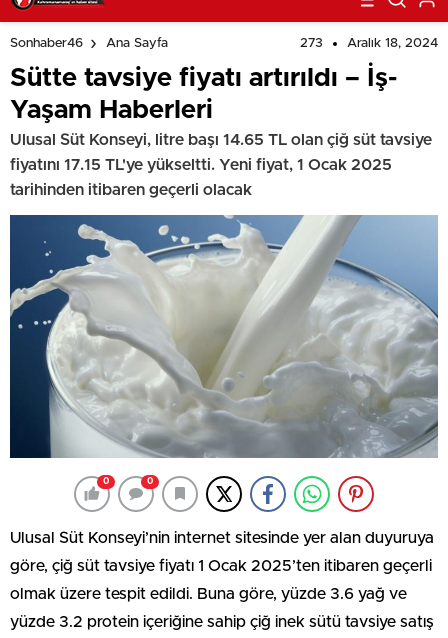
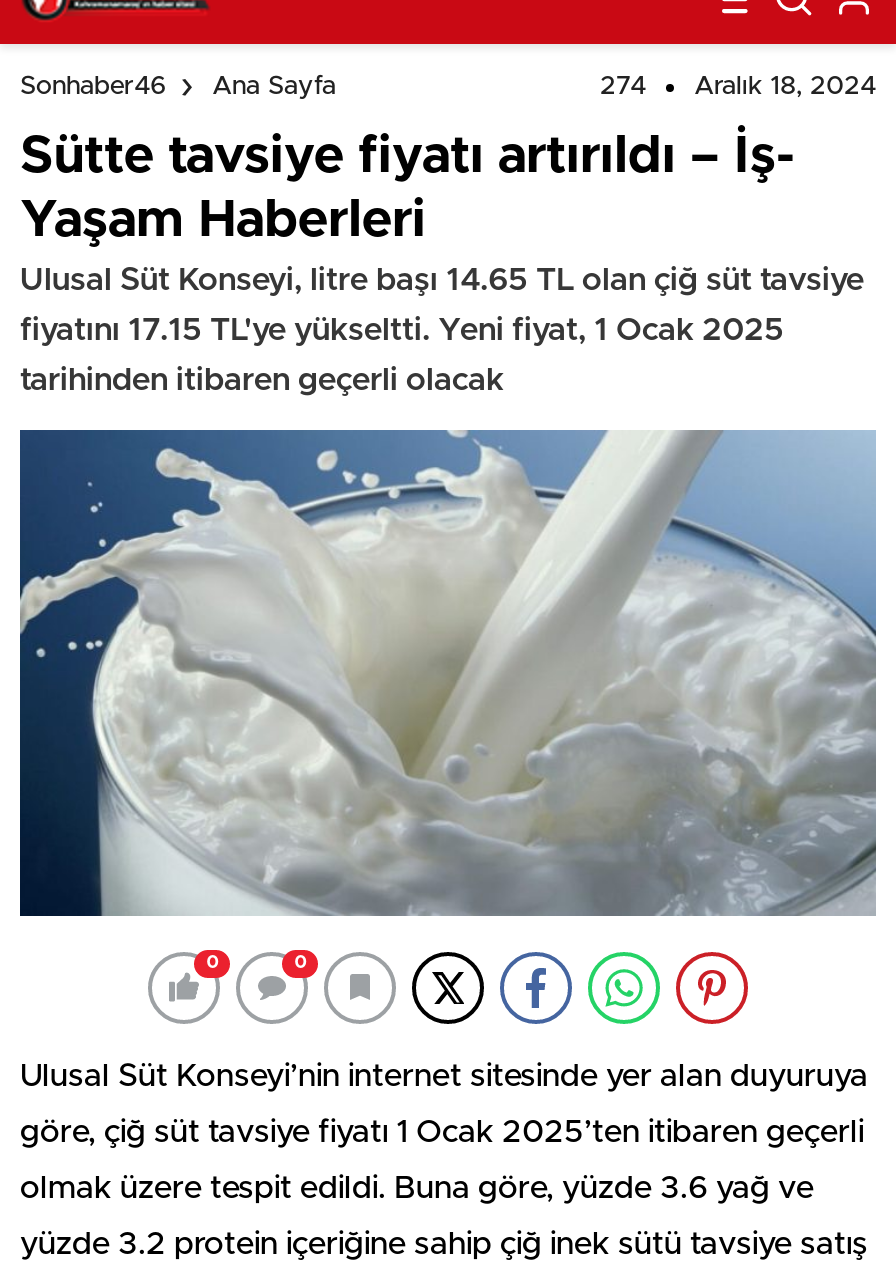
[300,37,438,50] 273 Aralık 18, 2024 -> [600,74,876,100] 274 Aralık 18, 2024

